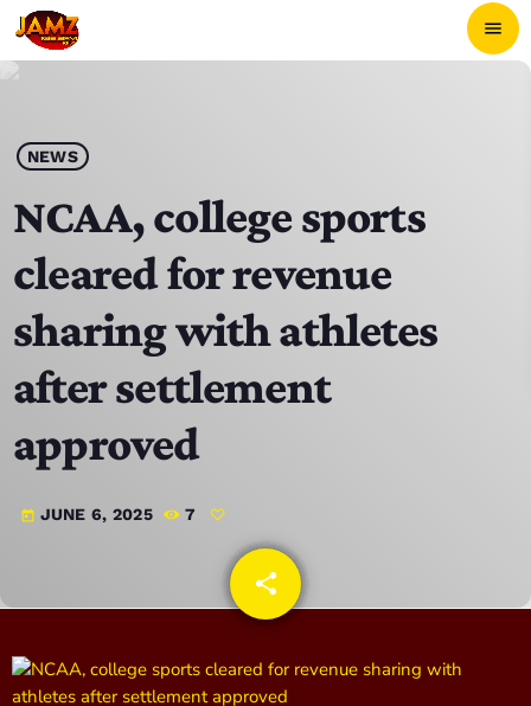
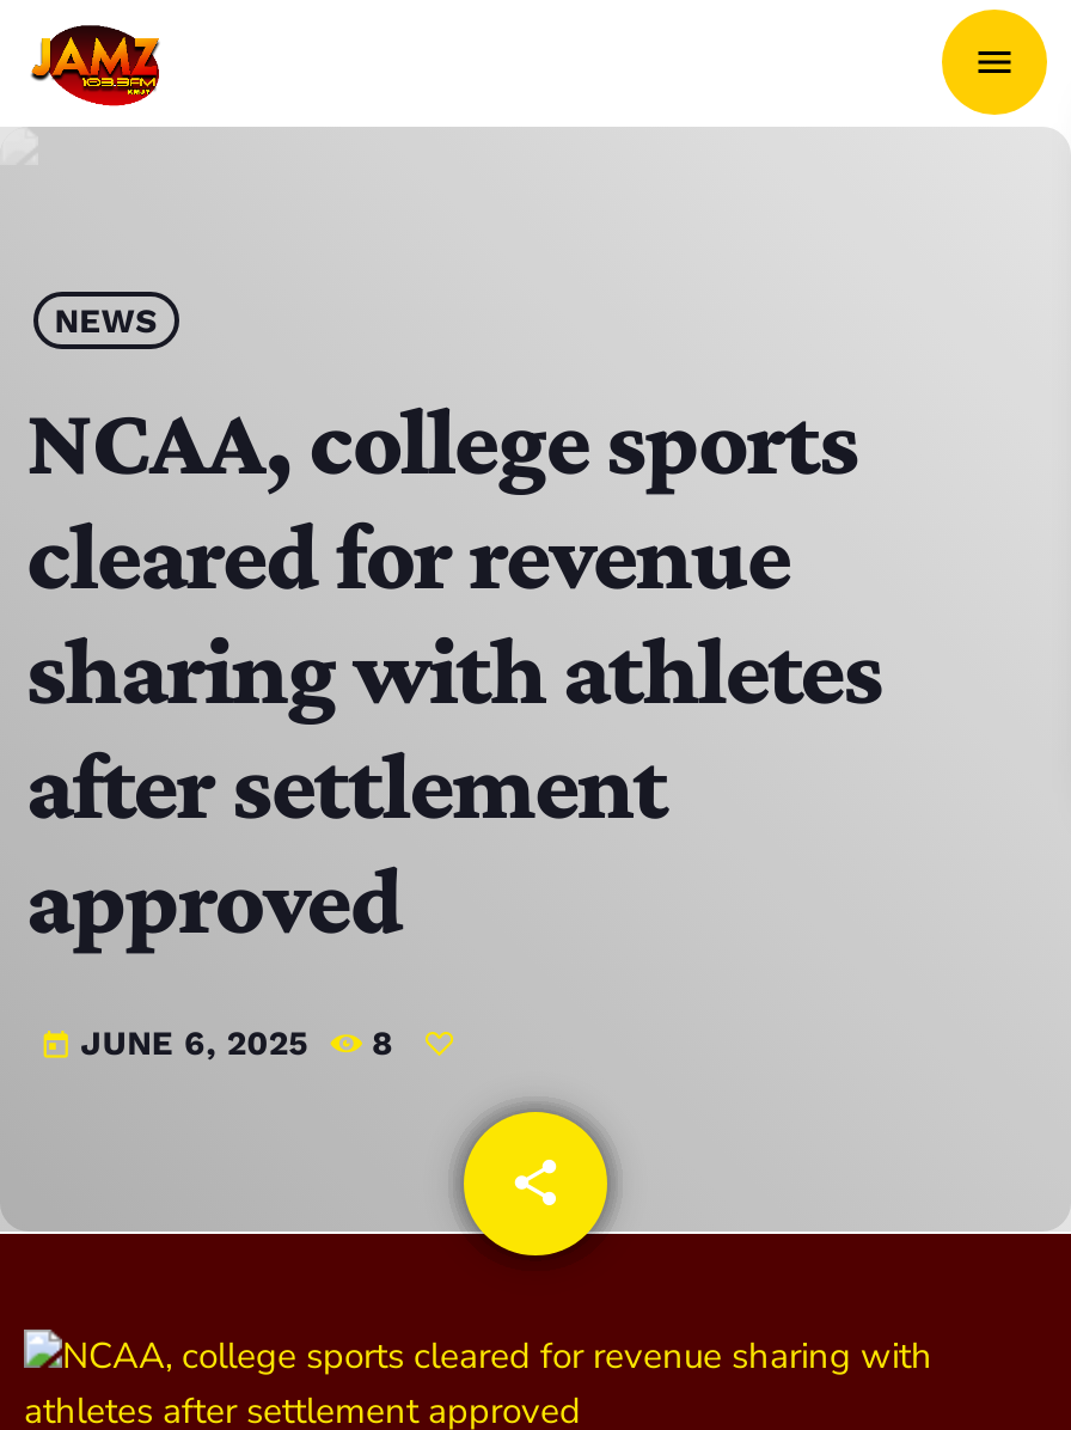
[184,504,200,523] 7 -> [372,1023,404,1061] 8

